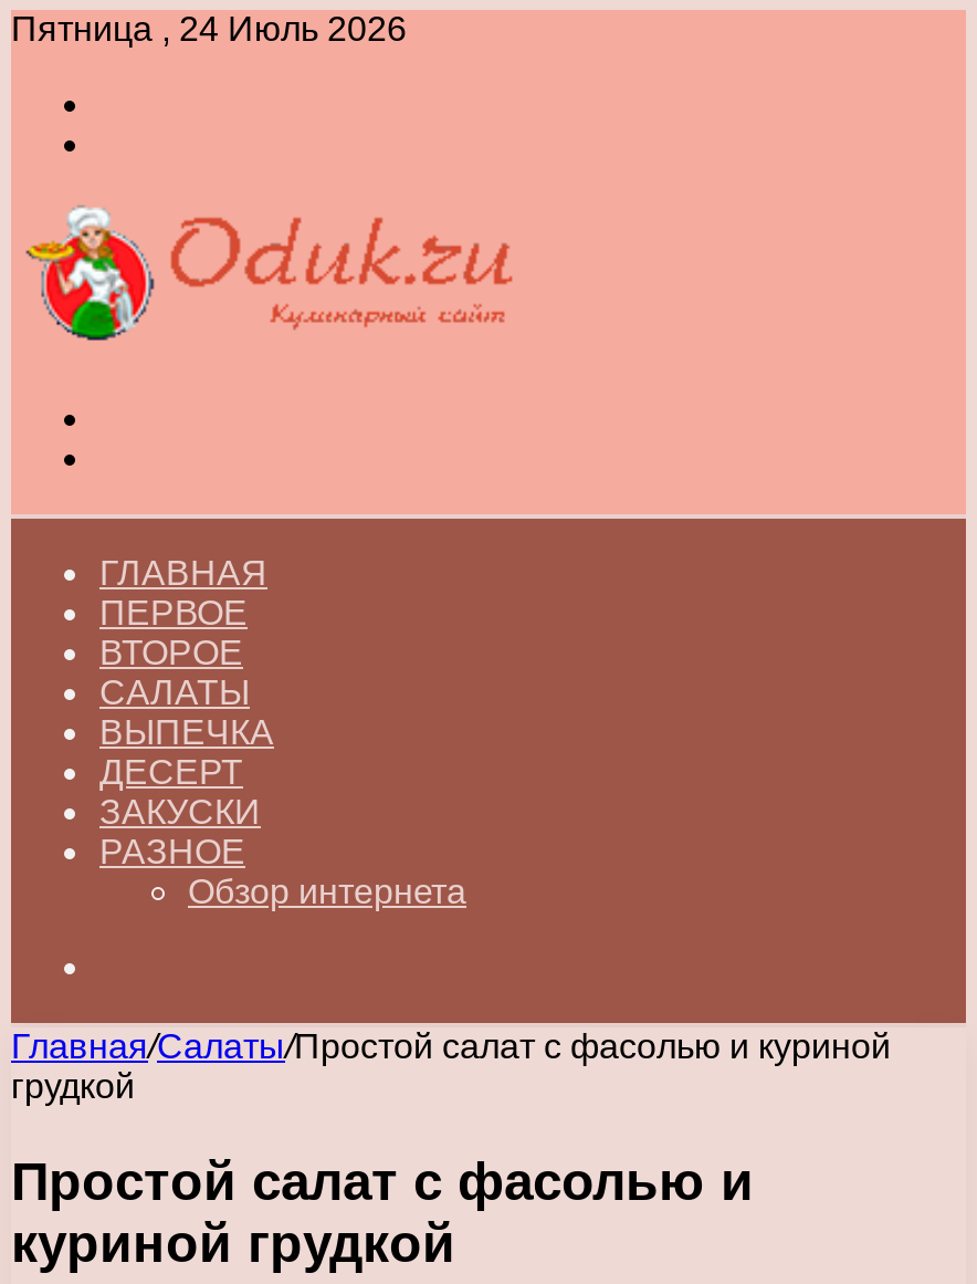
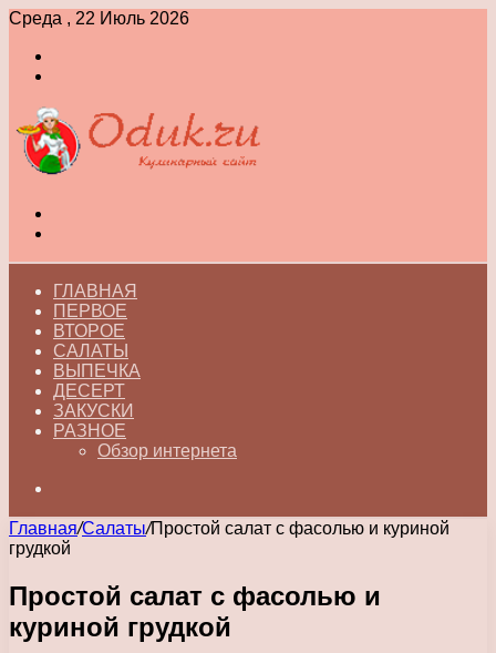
[11,10,407,48] Пятница , 24 Июль 2026 -> [9,9,189,28] Среда , 22 Июль 2026

